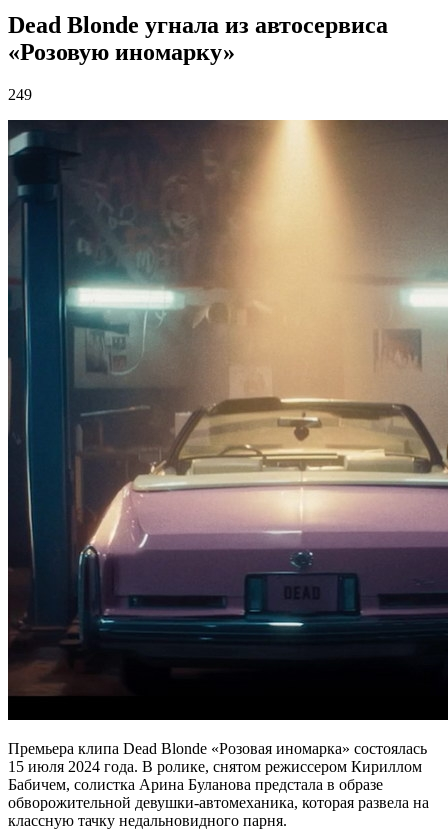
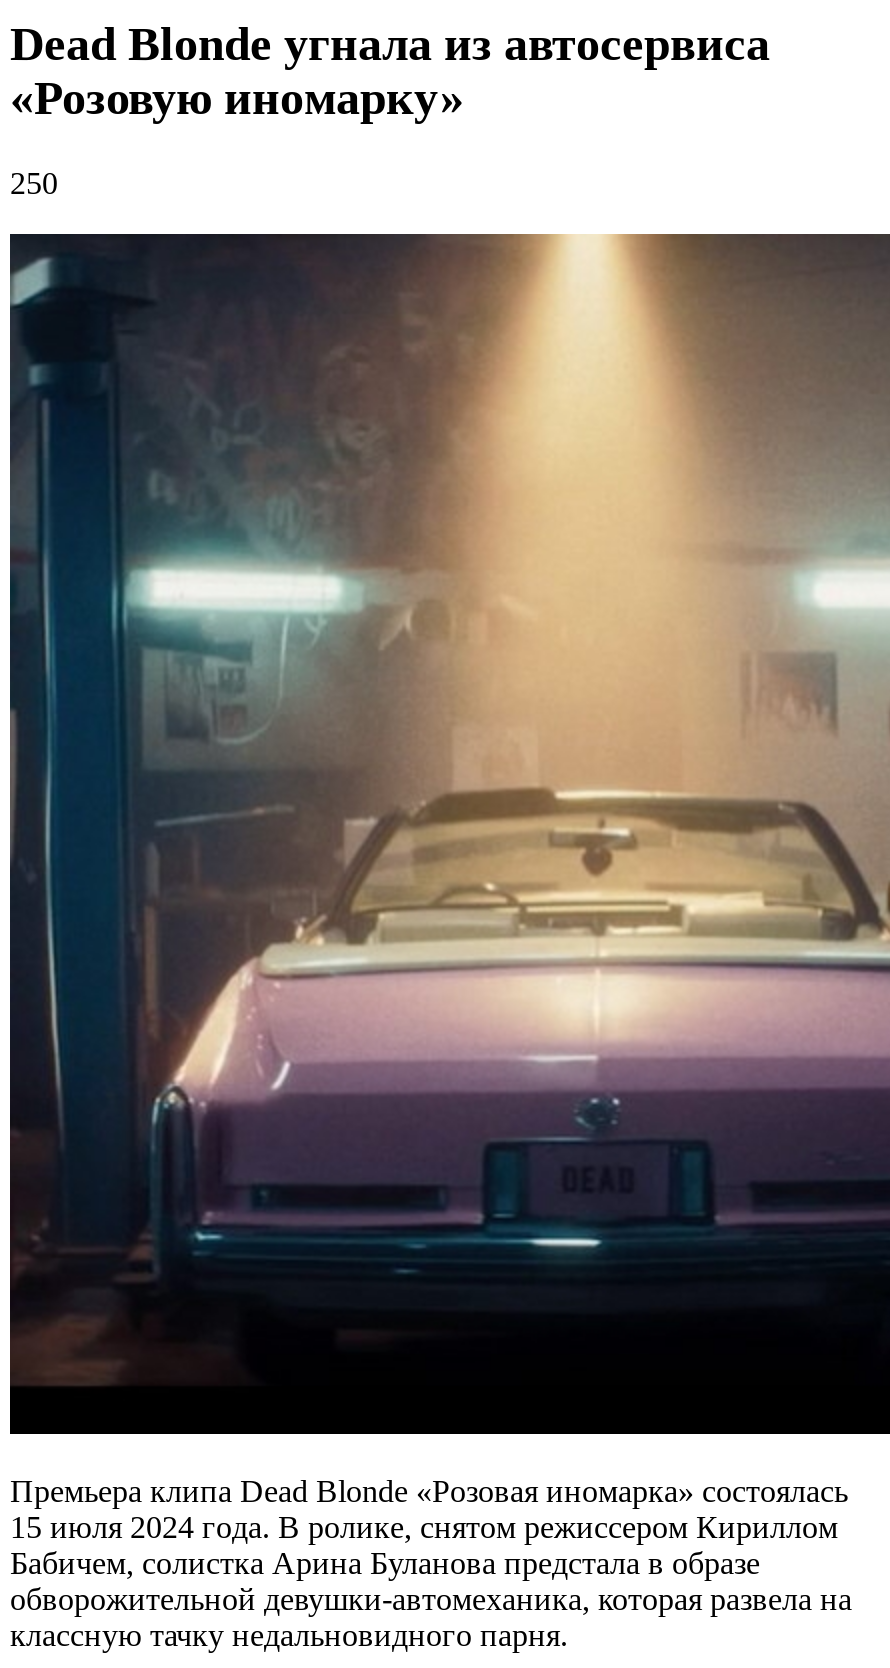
[8,86,32,103] 249 -> [10,166,58,200] 250

